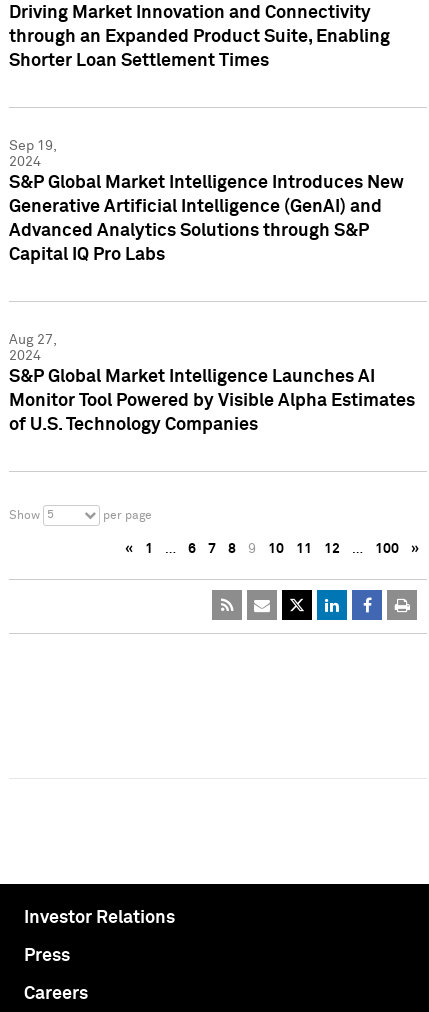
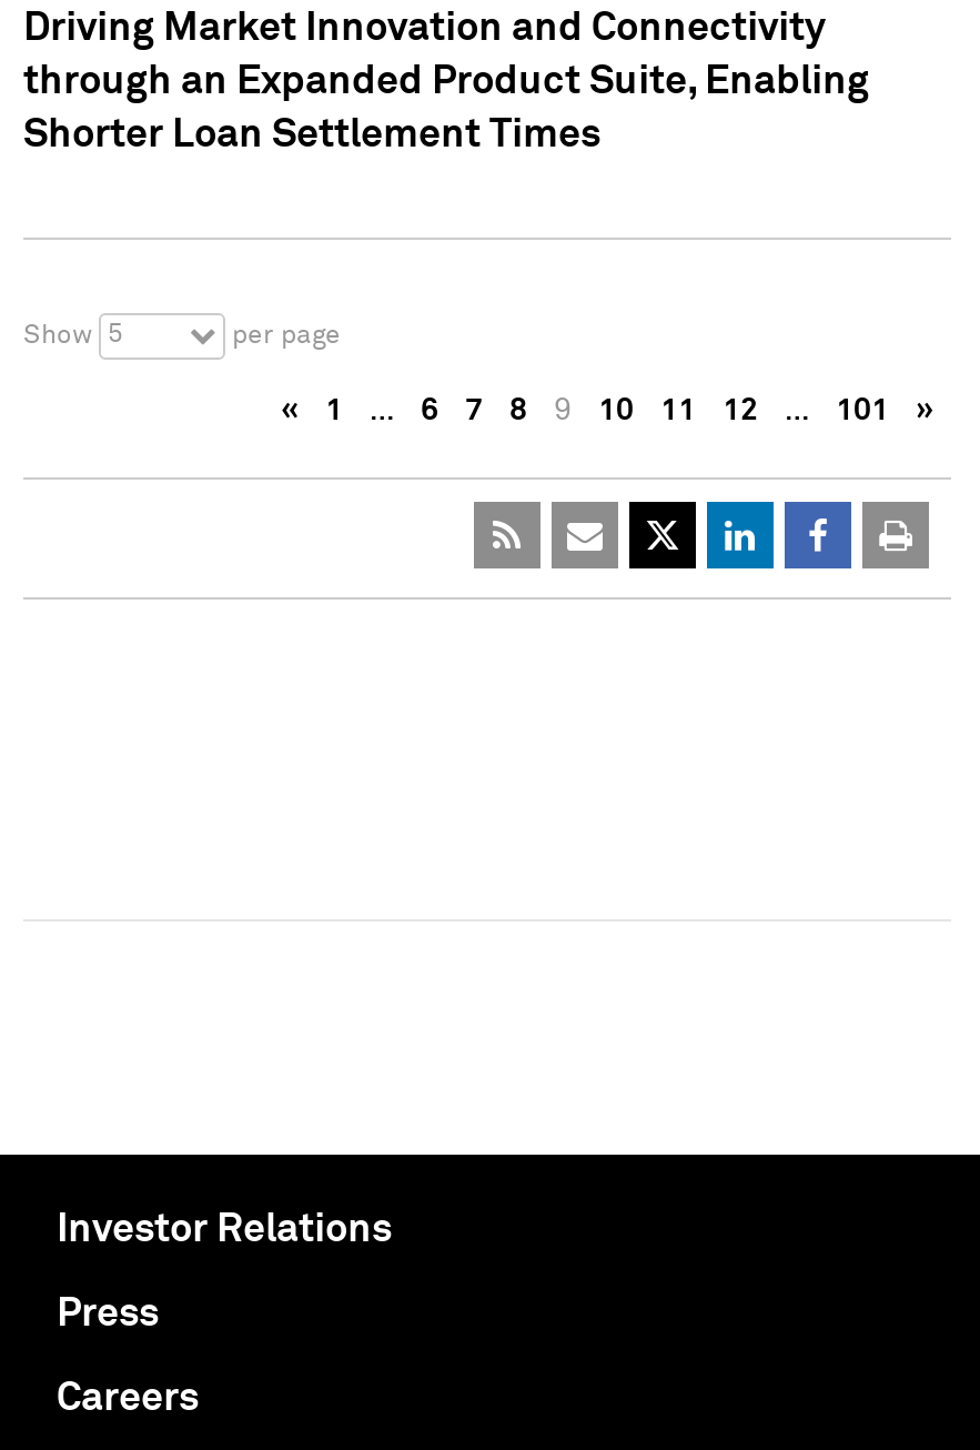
[9,139,404,264] Sep 19, | 2024 | S&P Global Market Intelligence Introduces New | Generative Artificial Intelligence (GenAI) and | Advanced Analytics Solutions through S&P | Capital IQ Pro Labs -> none
[9,333,415,434] Aug 27, | 2024 | S&P Global Market Intelligence Launches AI | Monitor Tool Powered by Visible Alpha Estimates | of U.S. Technology Companies -> none
[375,542,399,556] 100 -> [836,395,889,426] 101

